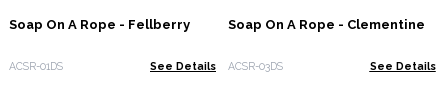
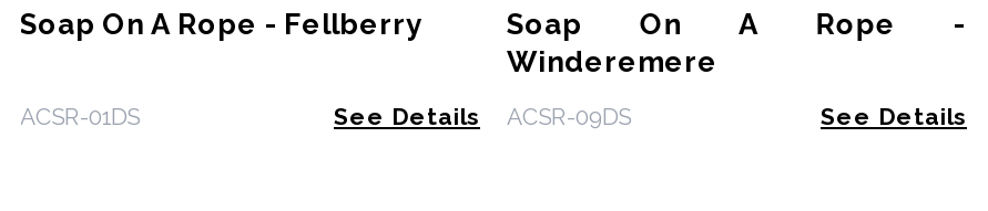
[228,17,425,32] Soap On A Rope - Clementine -> [507,9,966,80] Soap On A Rope - | Winderemere
[150,60,283,72] See Details ACSR-03DS -> [334,103,631,129] See Details ACSR-09DS

